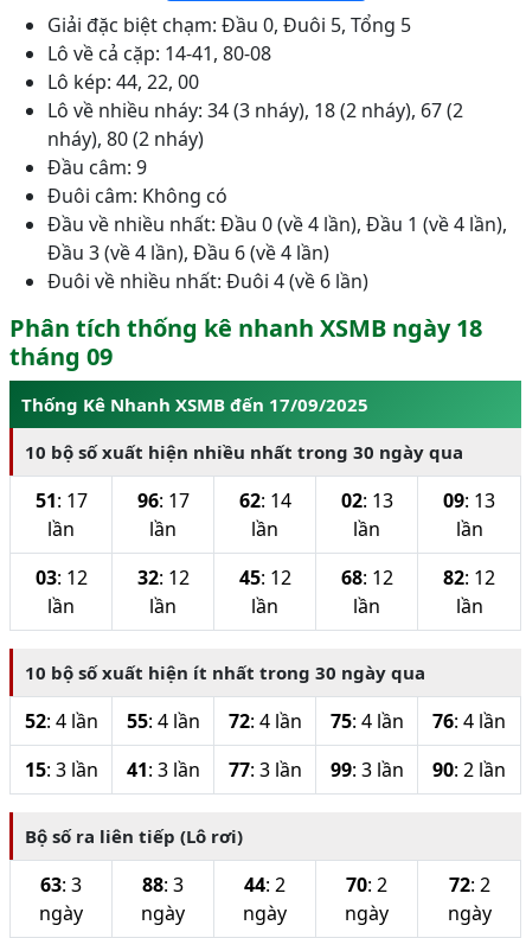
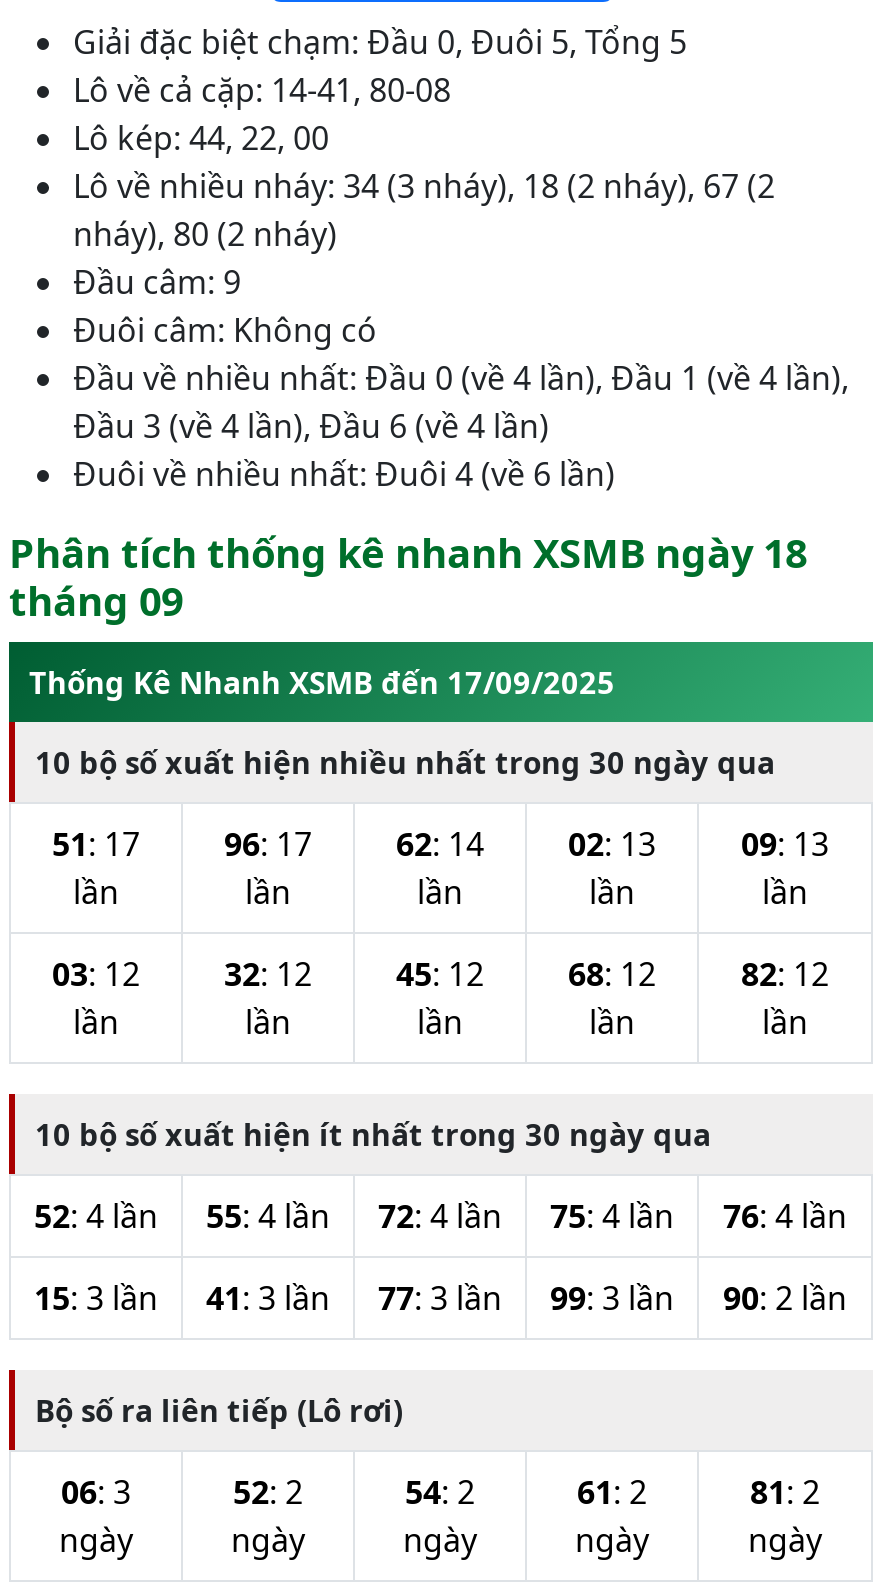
[40,872,82,898] 63: 3 -> [61,1470,131,1514] 06: 3
[142,872,184,898] 88: 3 -> [233,1470,303,1514] 52: 2
[244,872,286,898] 44: 2 -> [405,1470,475,1514] 54: 2
[346,872,387,898] 70: 2 -> [577,1470,647,1514] 61: 2
[448,872,490,898] 72: 2 -> [750,1470,820,1514] 81: 2

